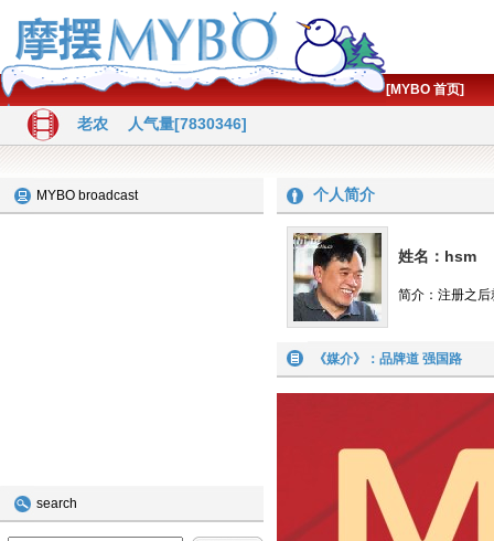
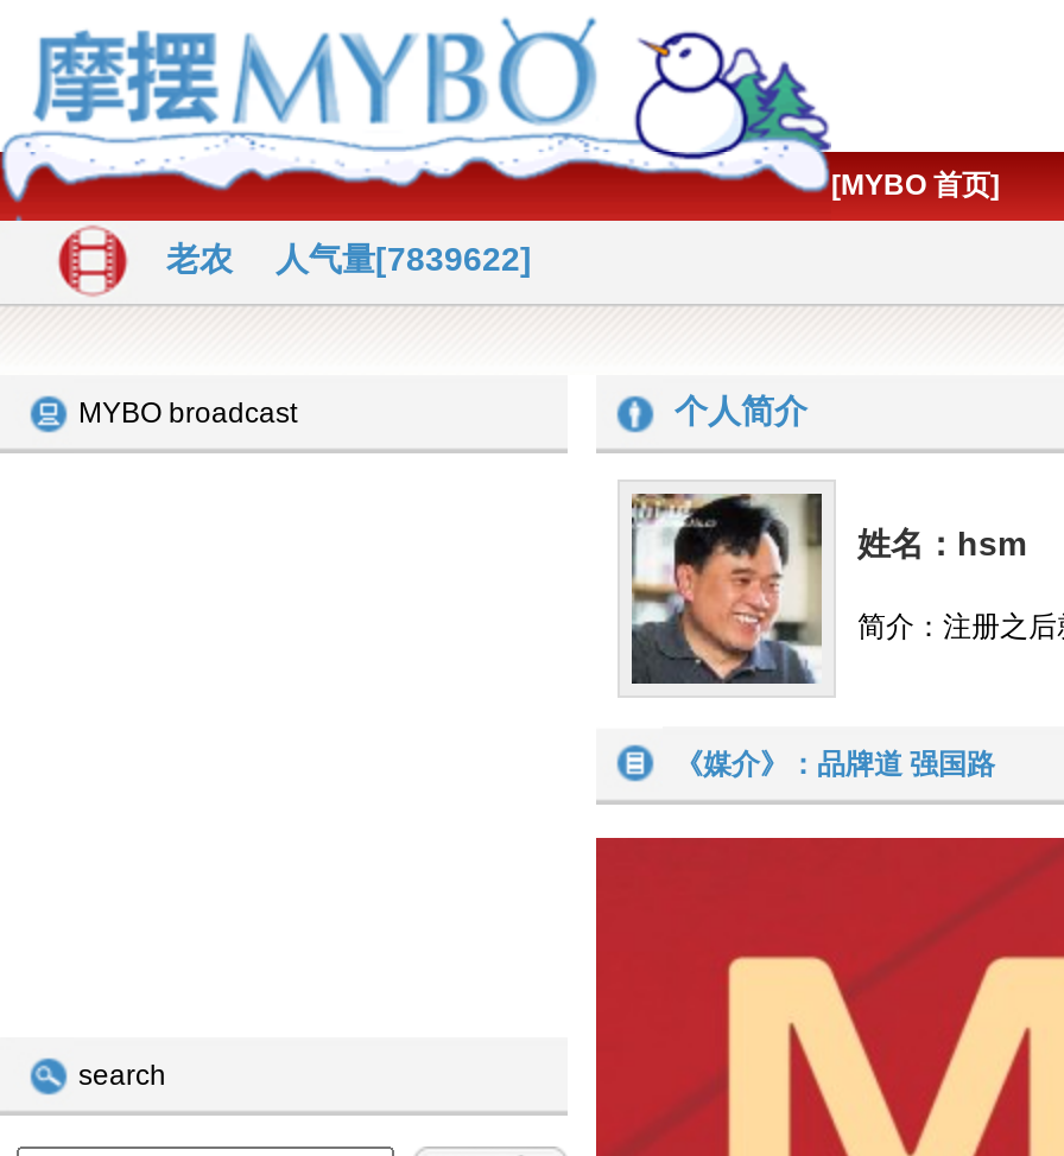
[77,115,247,132] 老农人气量[7830346] -> [166,240,532,278] 老农人气量[7839622]

